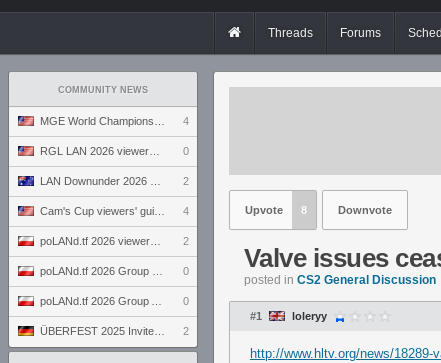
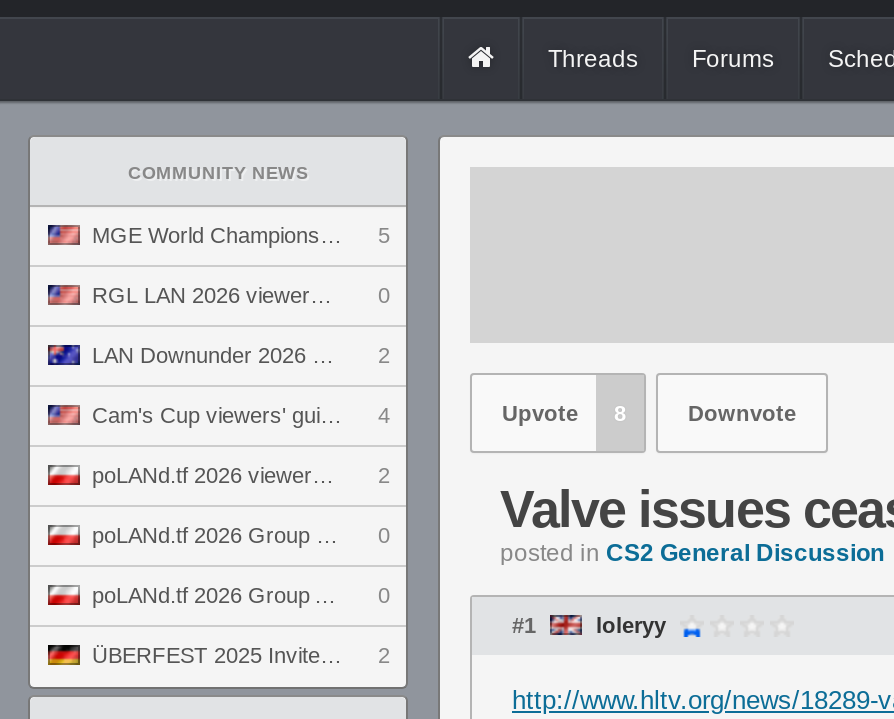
[183,115,189,127] 4 -> [378,223,390,247] 5

